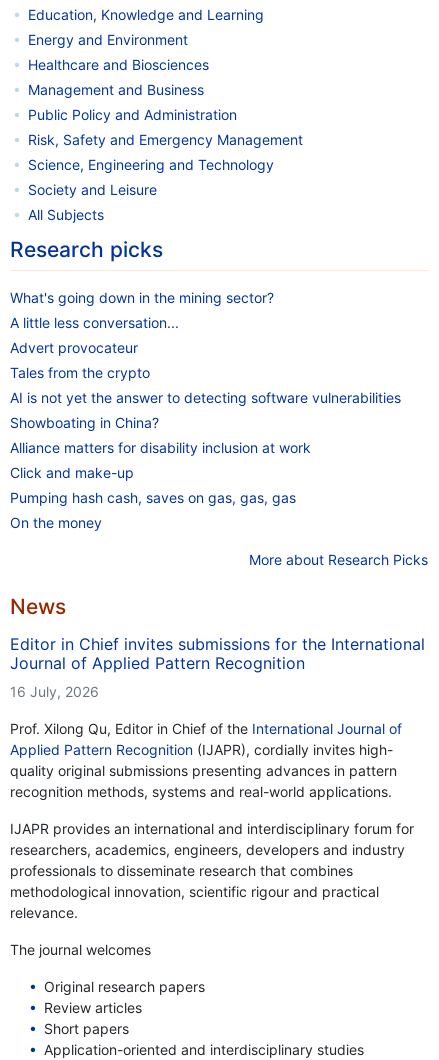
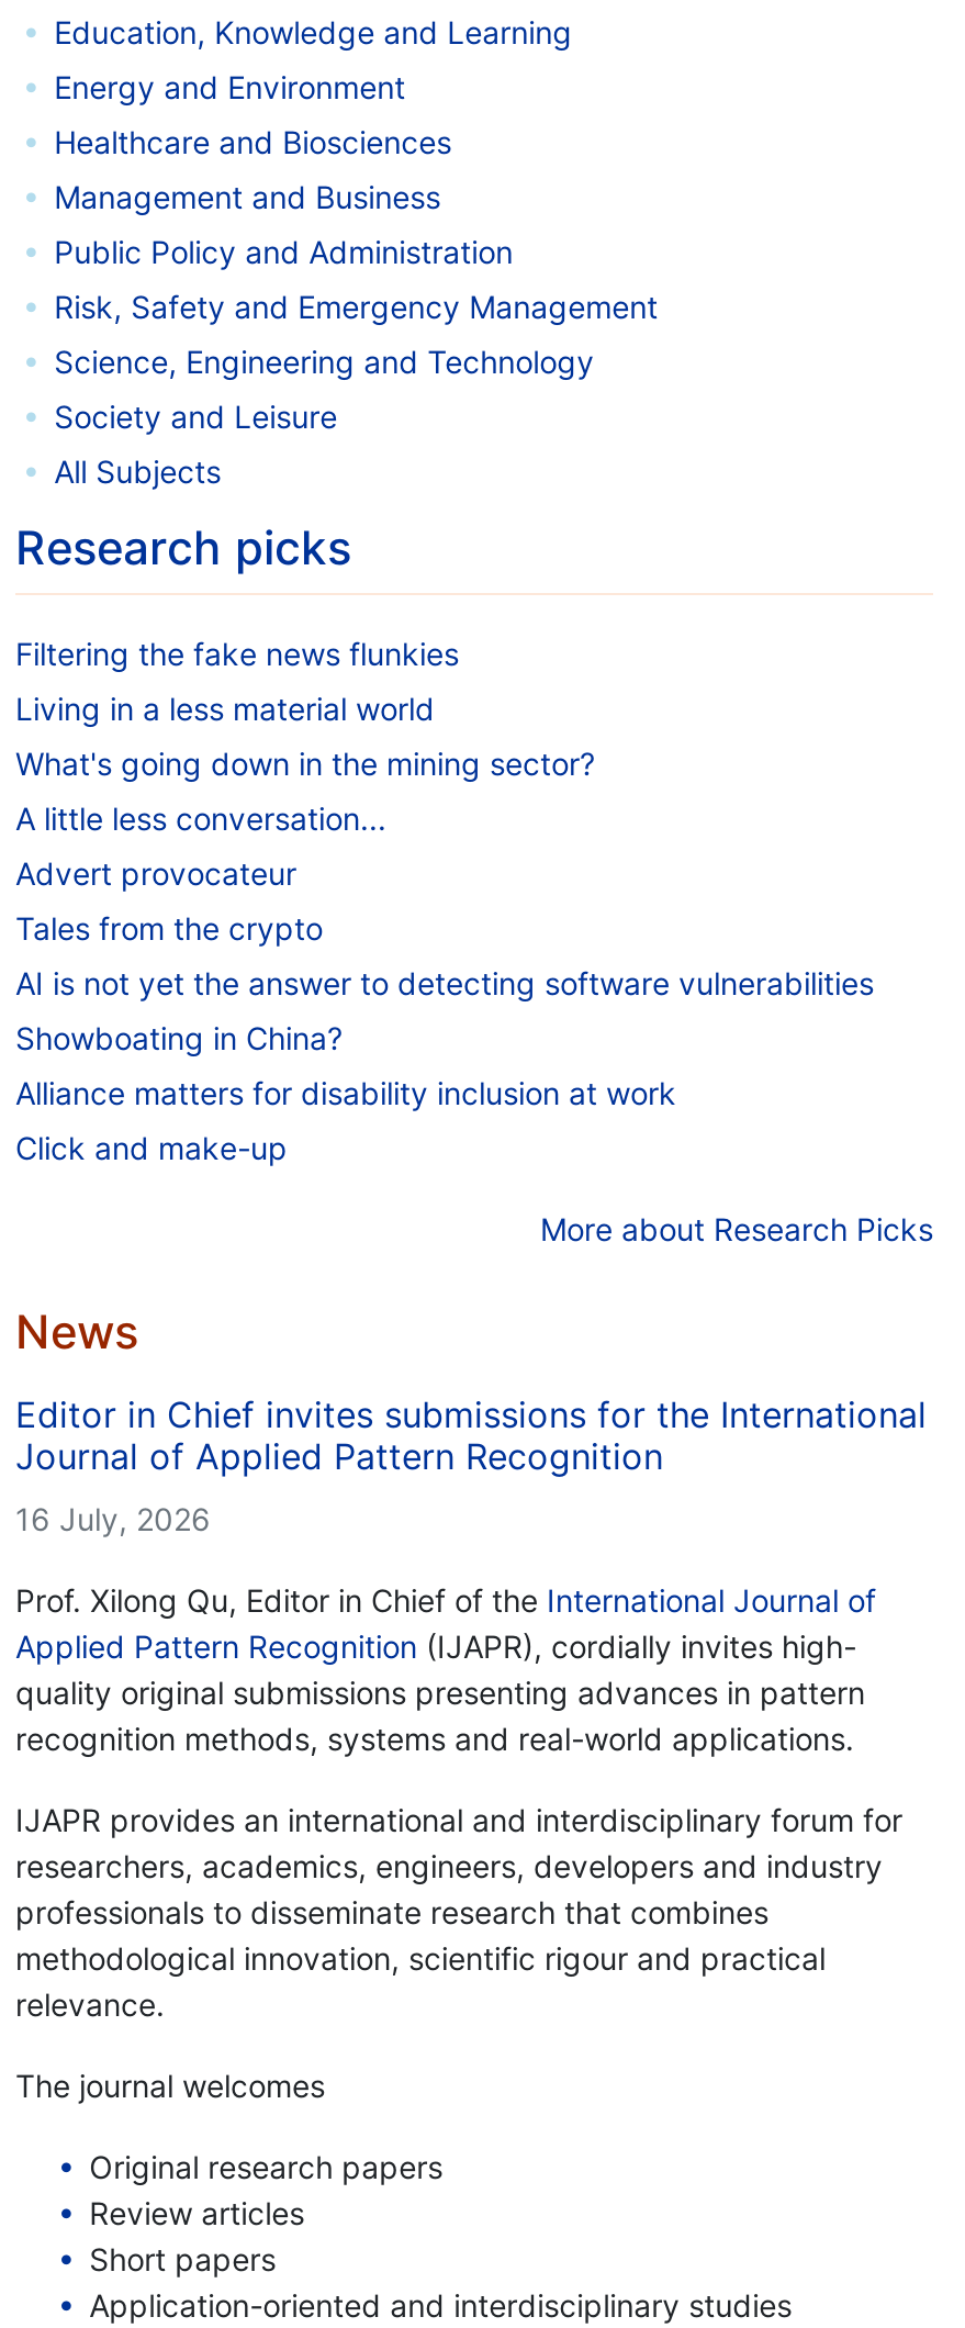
none -> [15,634,459,726] Filtering the fake news flunkies | Living in a less material world
moved [10,289,401,481] -> [15,744,874,1165]: What's going down in the mining sector? | A little less conversation... | Advert provocateur | Tales from the crypto | AI is not yet the answer to detecting software vulnerabilities | Showboating in China? | Alliance matters for disability inclusion at work | Click and make-up
[10,489,296,531] Pumping hash cash, saves on gas, gas, gas | On the money -> none

